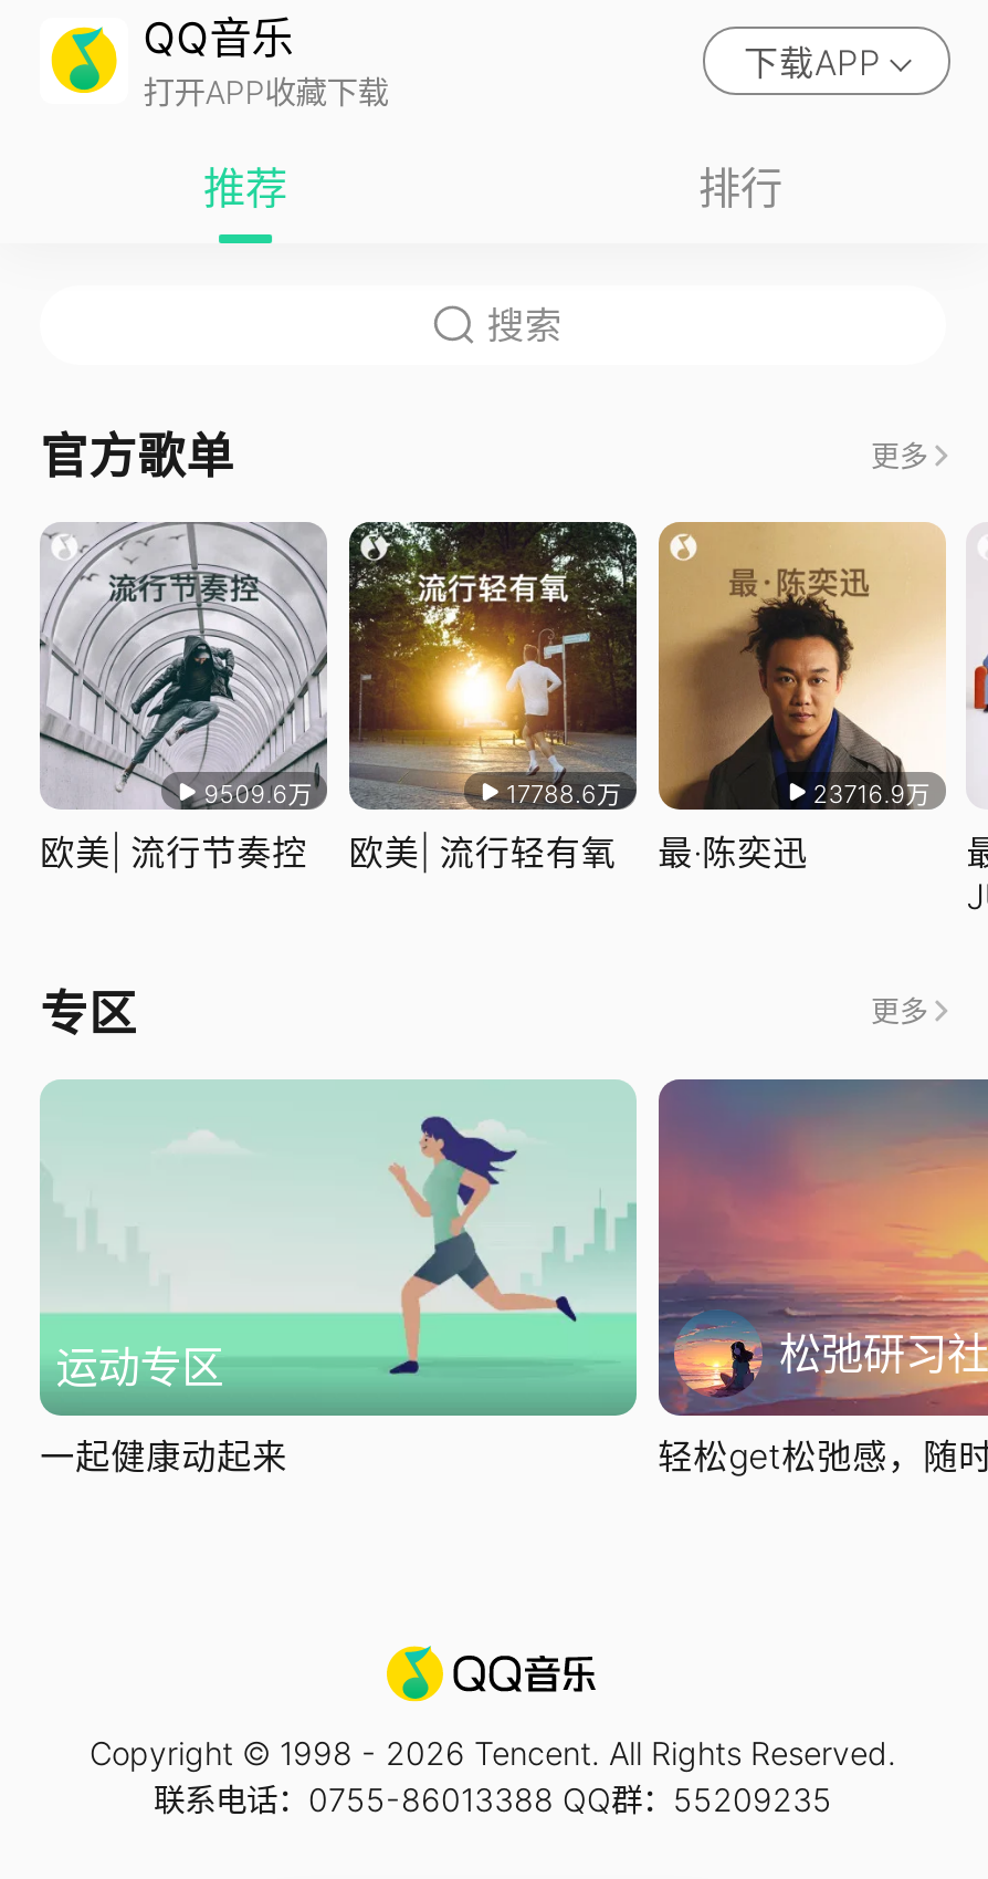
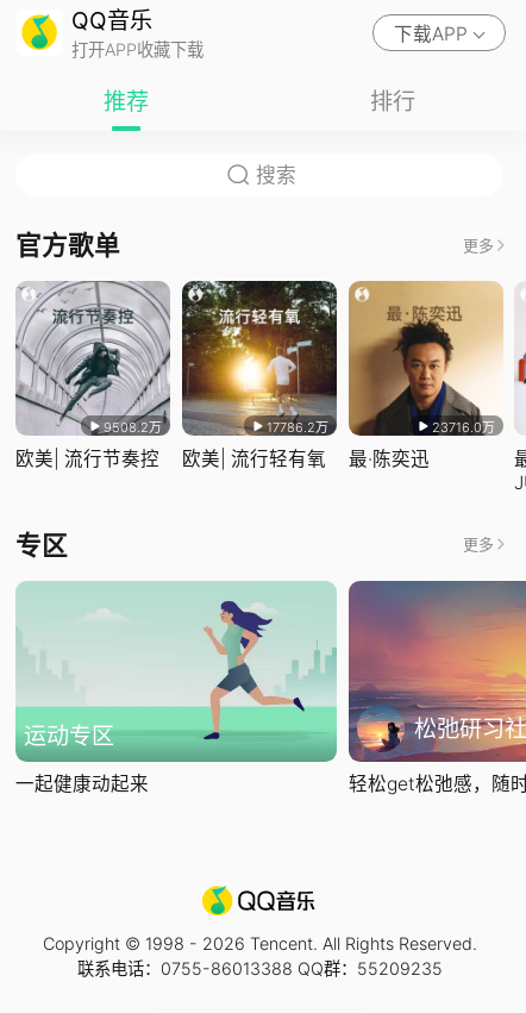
[204,779,312,810] 9509.6万 -> [104,419,162,436] 9508.2万
[506,779,621,810] 17788.6万 -> [267,419,328,436] 17786.2万
[813,779,930,810] 23716.9万 -> [432,419,495,436] 23716.0万

